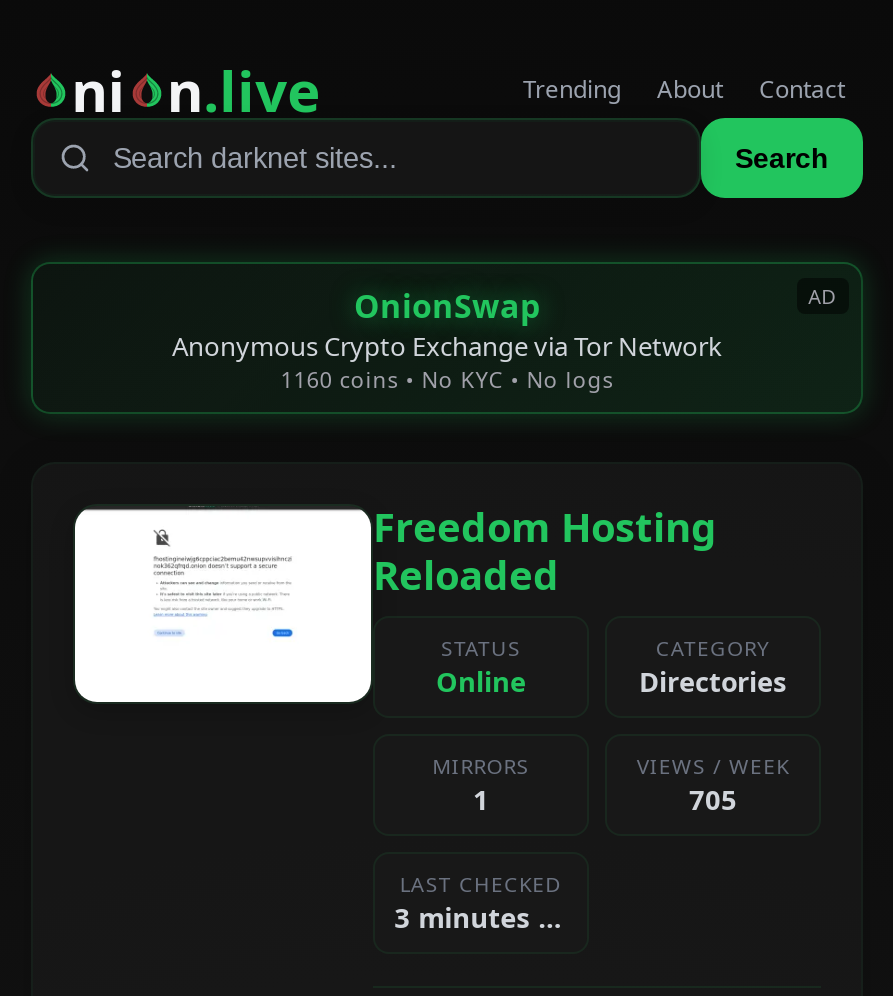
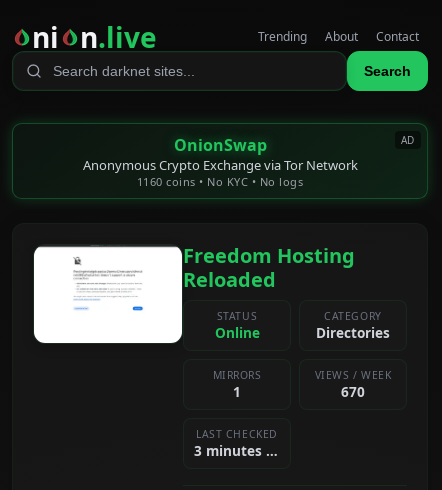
[689,781,737,819] 705 -> [341,382,365,401] 670

